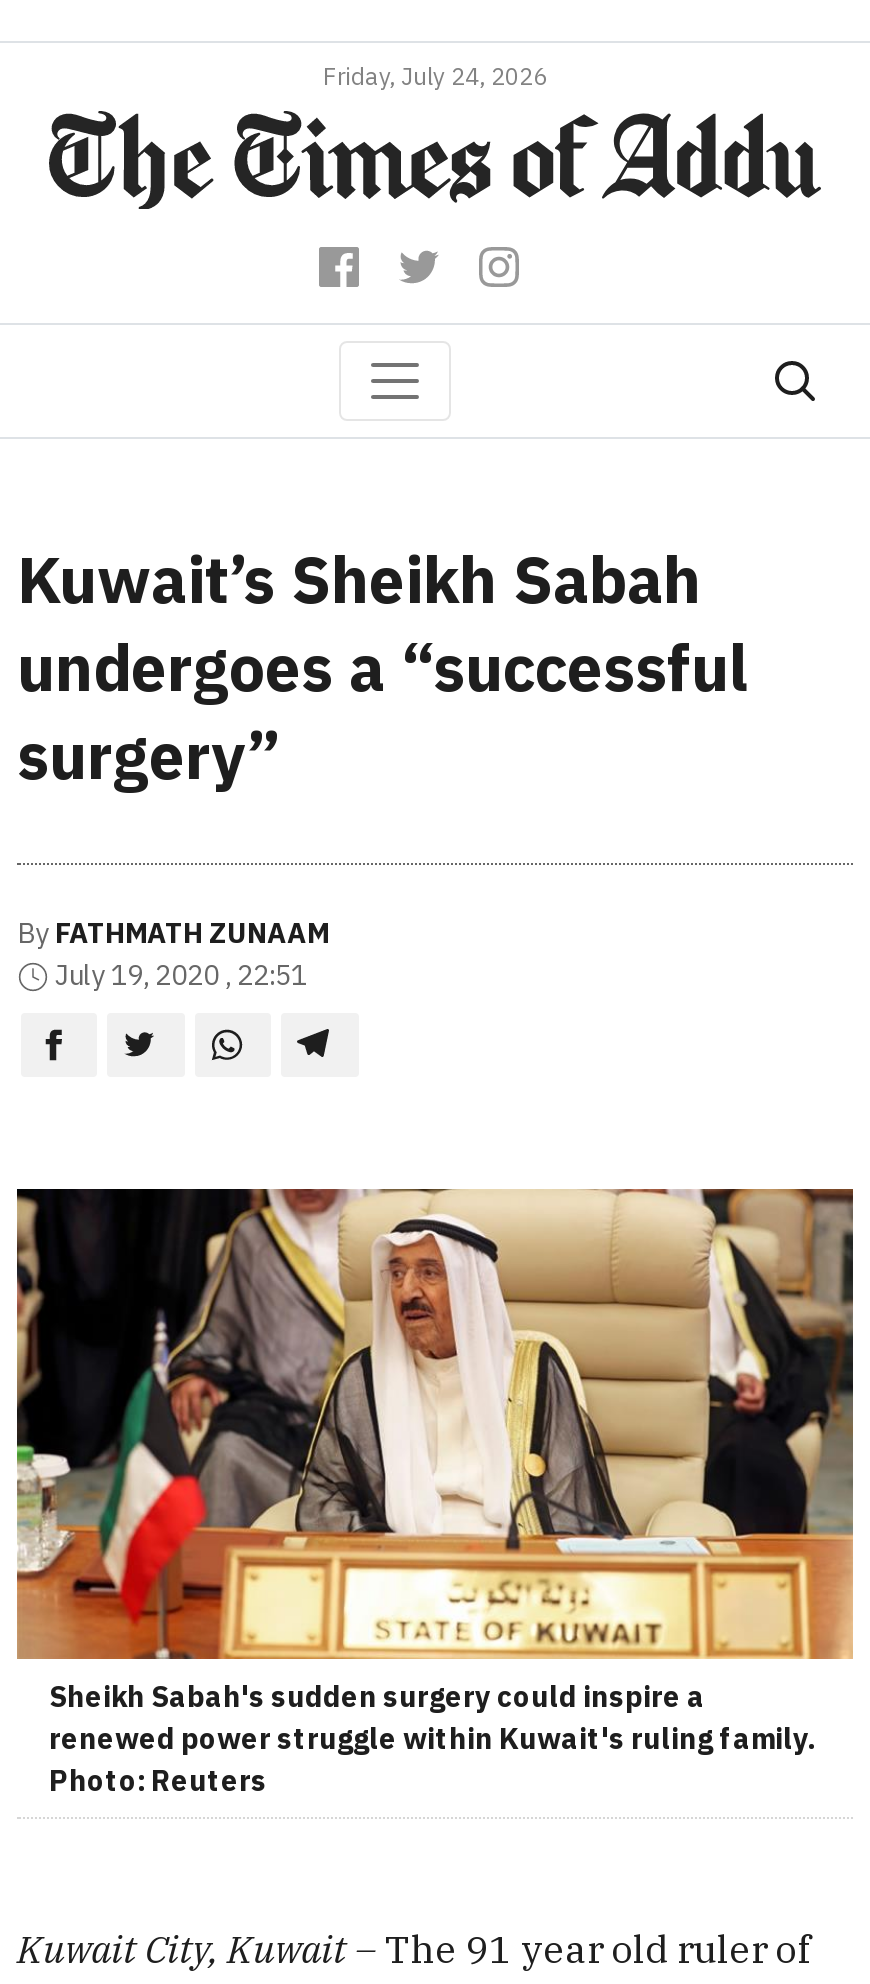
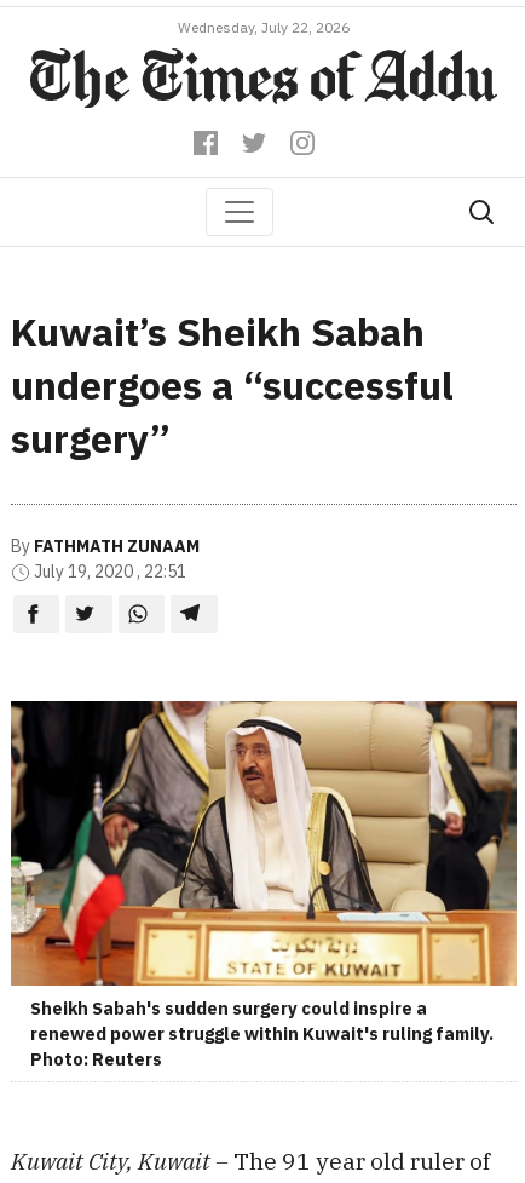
[323,61,547,91] Friday, July 24, 2026 -> [178,18,350,36] Wednesday, July 22, 2026

